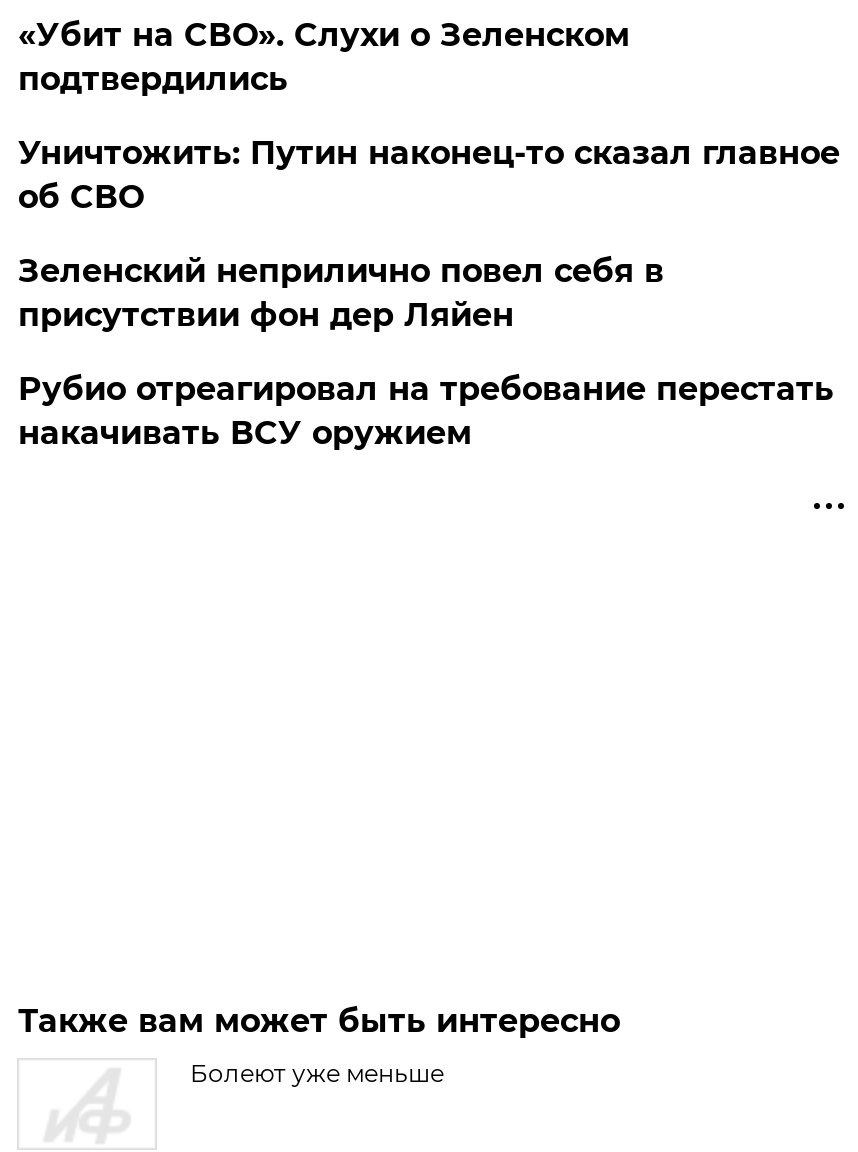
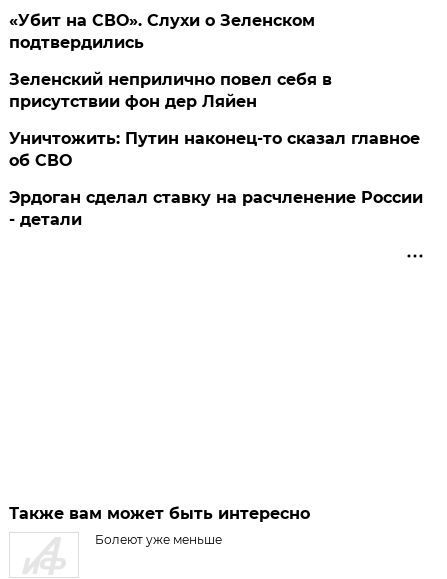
moved [18,134,840,216] -> [9,129,420,170]: Уничтожить: Путин наконец-то сказал главное | об СВО
moved [18,252,664,334] -> [9,70,332,111]: Зеленский неприлично повел cебя в | присутствии фон дер Ляйен
[18,370,834,452] Рубио отреагировал на требование перестать | накачивать ВСУ оружием -> [9,188,423,229] Эрдоган сделал ставку на расчленение России | - детали

